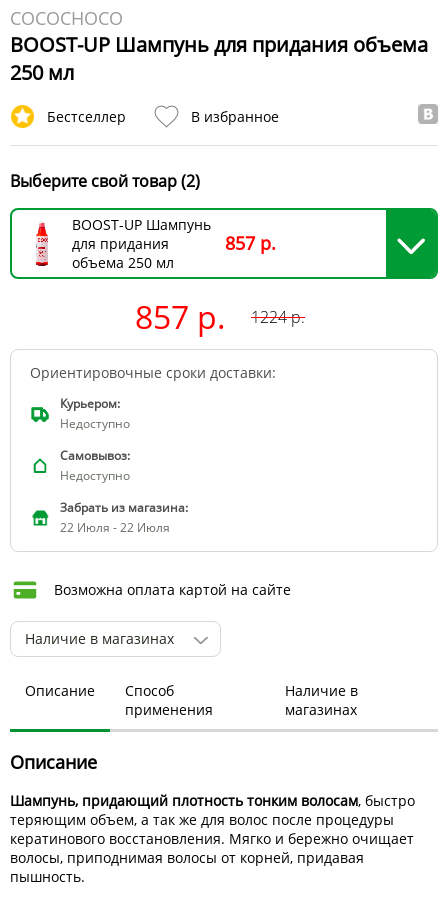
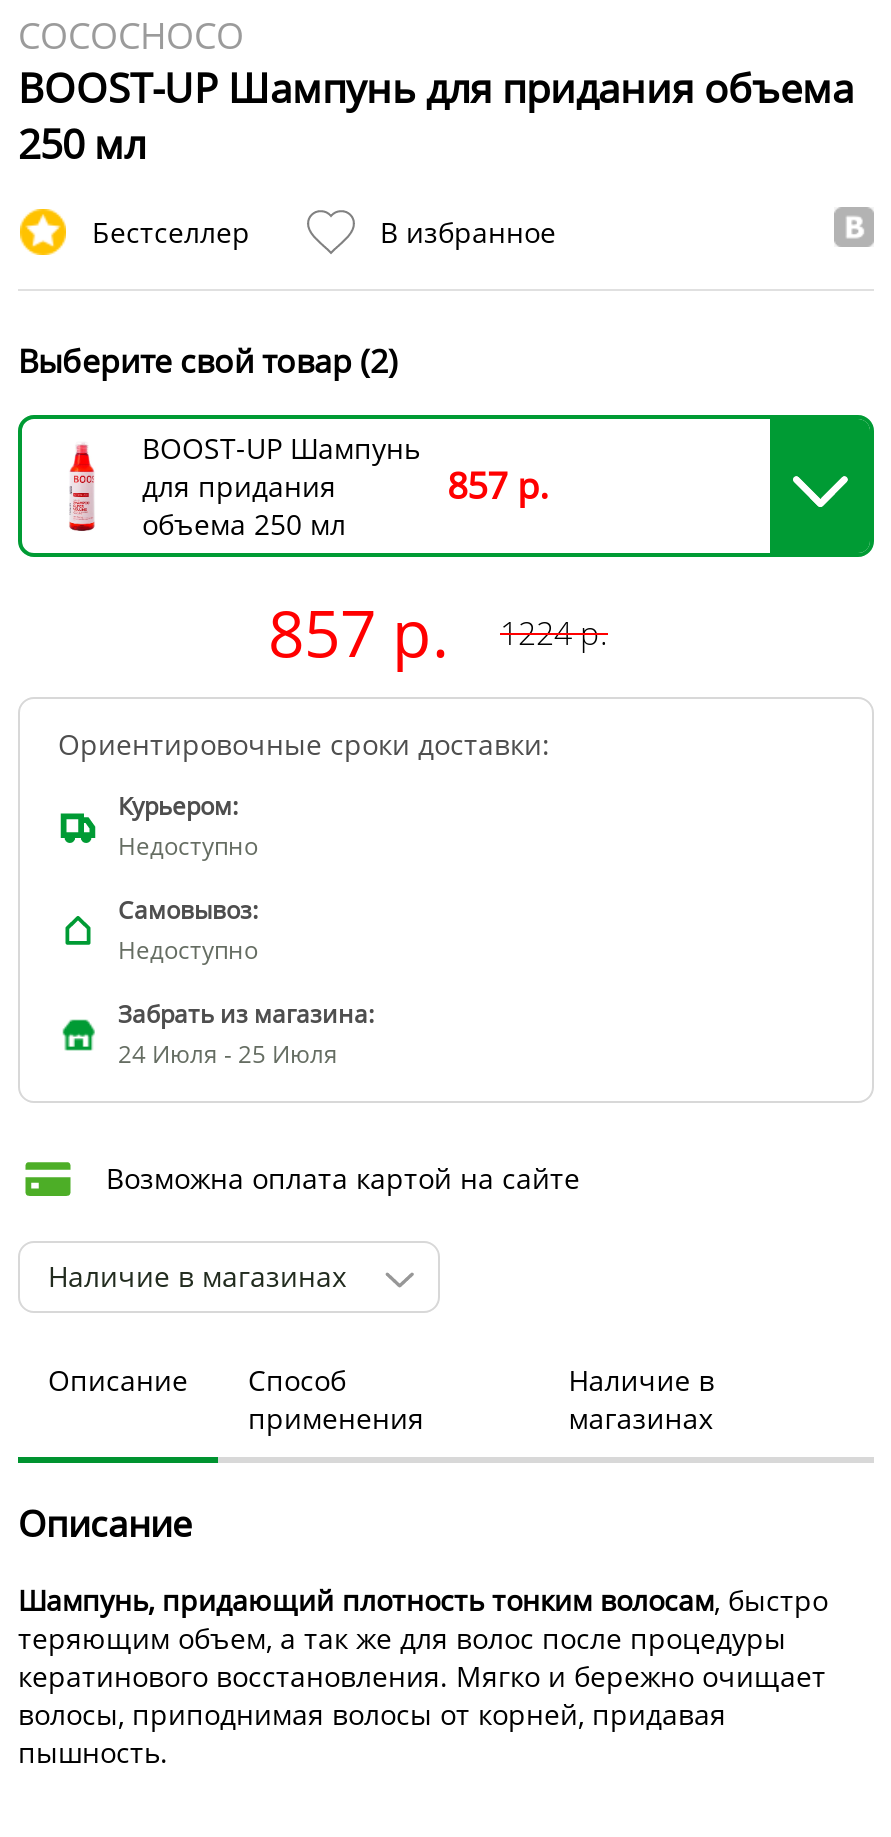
[60,519,170,536] 22 Июля - 22 Июля -> [118,1038,338,1072] 24 Июля - 25 Июля

